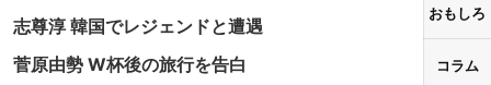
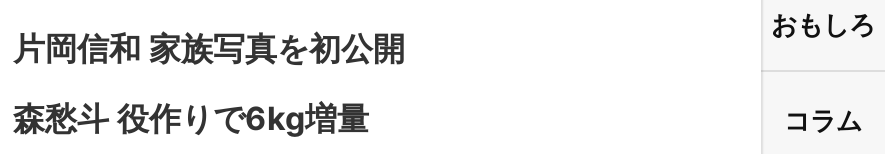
[13,15,263,37] 志尊淳 韓国でレジェンドと遭遇 -> [13,28,405,68] 片岡信和 家族写真を初公開
[13,53,247,75] 菅原由勢 W杯後の旅行を告白 -> [13,98,369,138] 森愁斗 役作りで6kg増量

